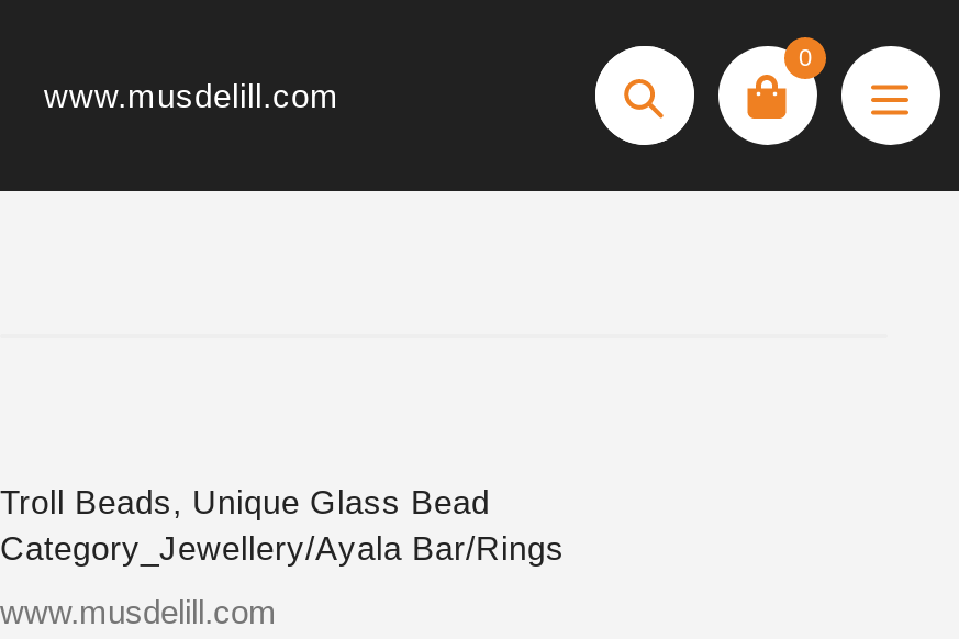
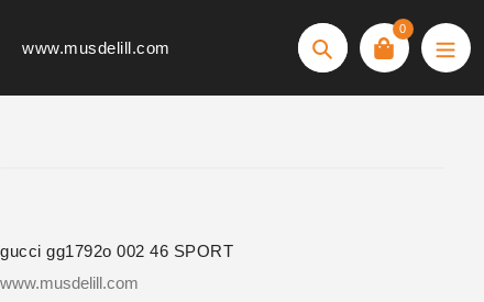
[0,483,565,567] Troll Beads, Unique Glass Bead | Category_Jewellery/Ayala Bar/Rings -> [0,242,233,260] gucci gg1792o 002 46 SPORT

